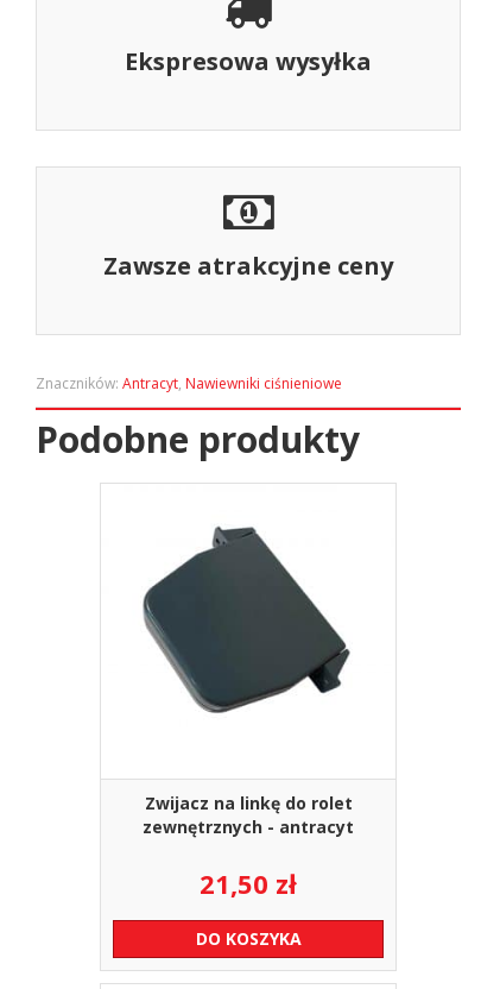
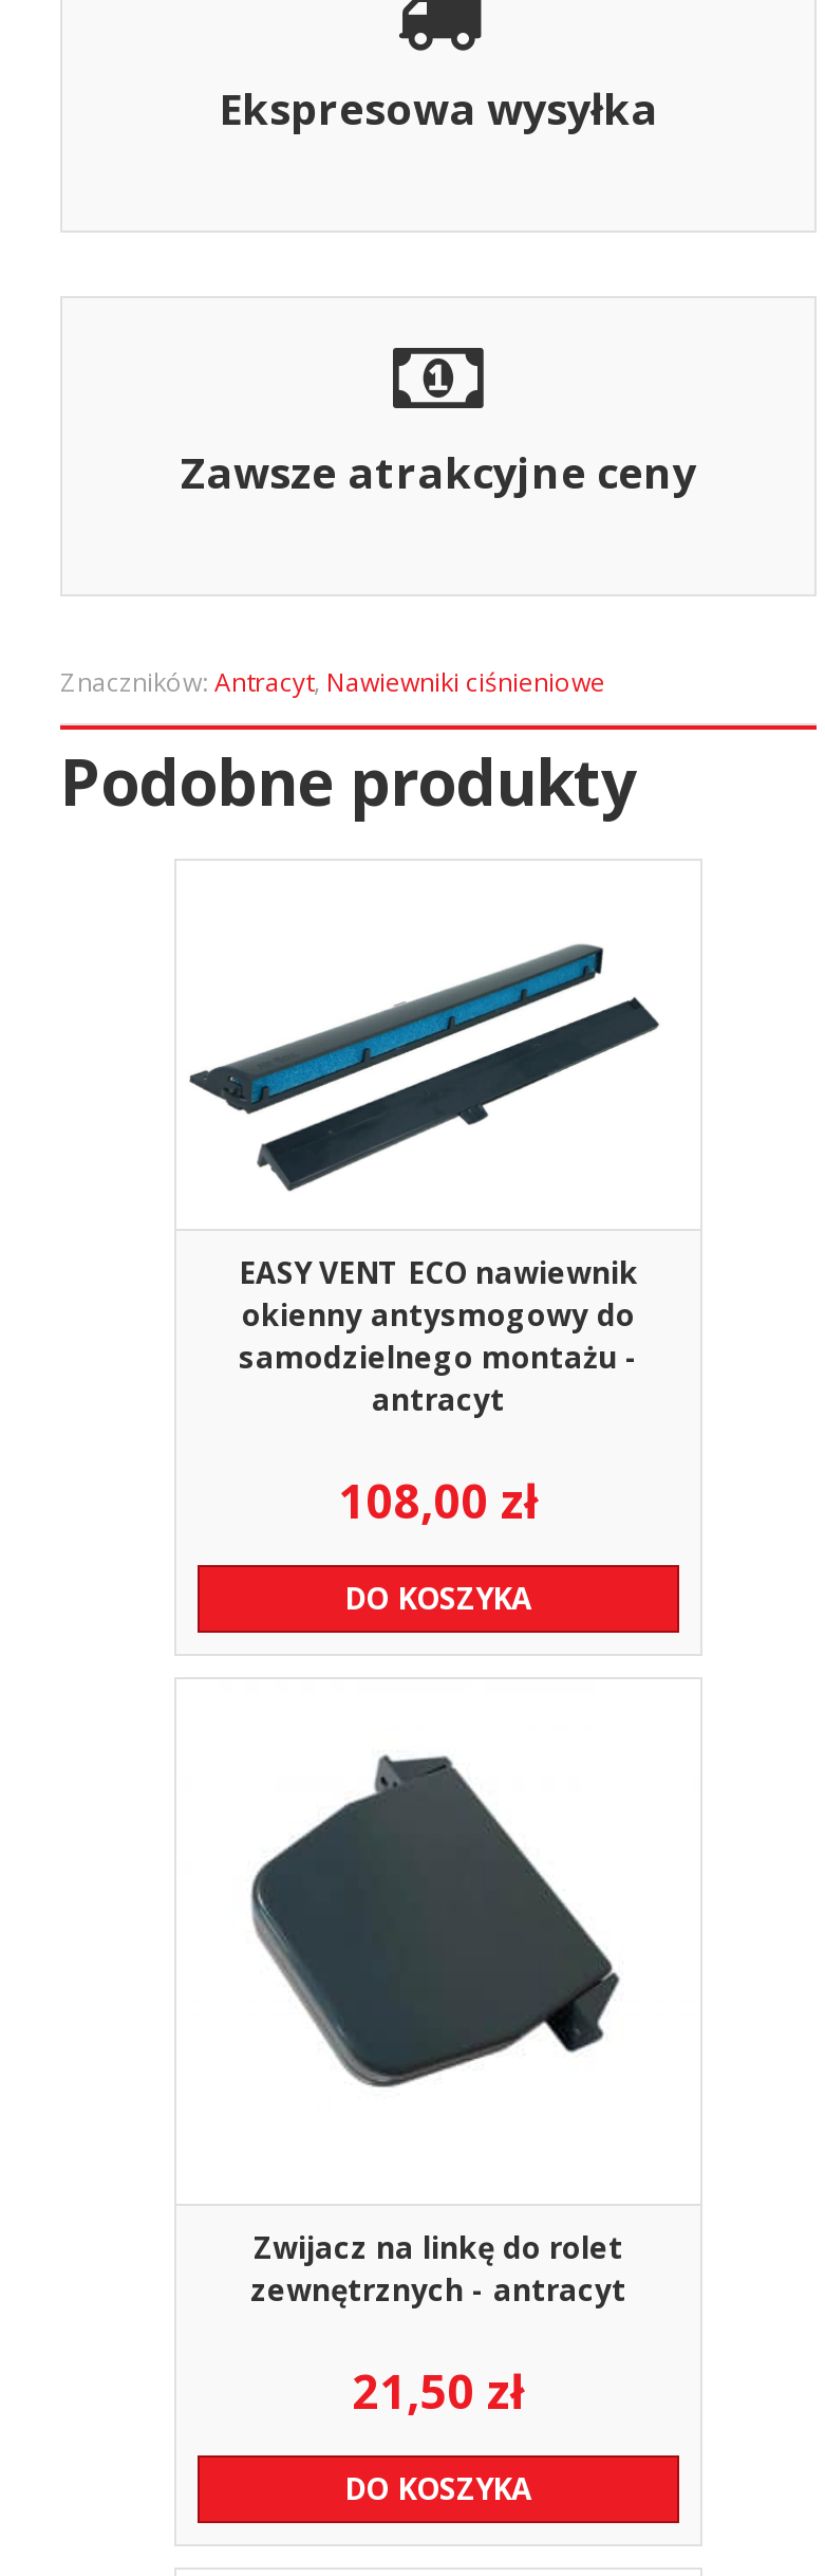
none -> [187,943,660,1617] [image] | EASY VENT ECO nawiewnik | okienny antysmogowy do | samodzielnego montażu - | antracyt | 108,00 zł | DO KOSZYKA

